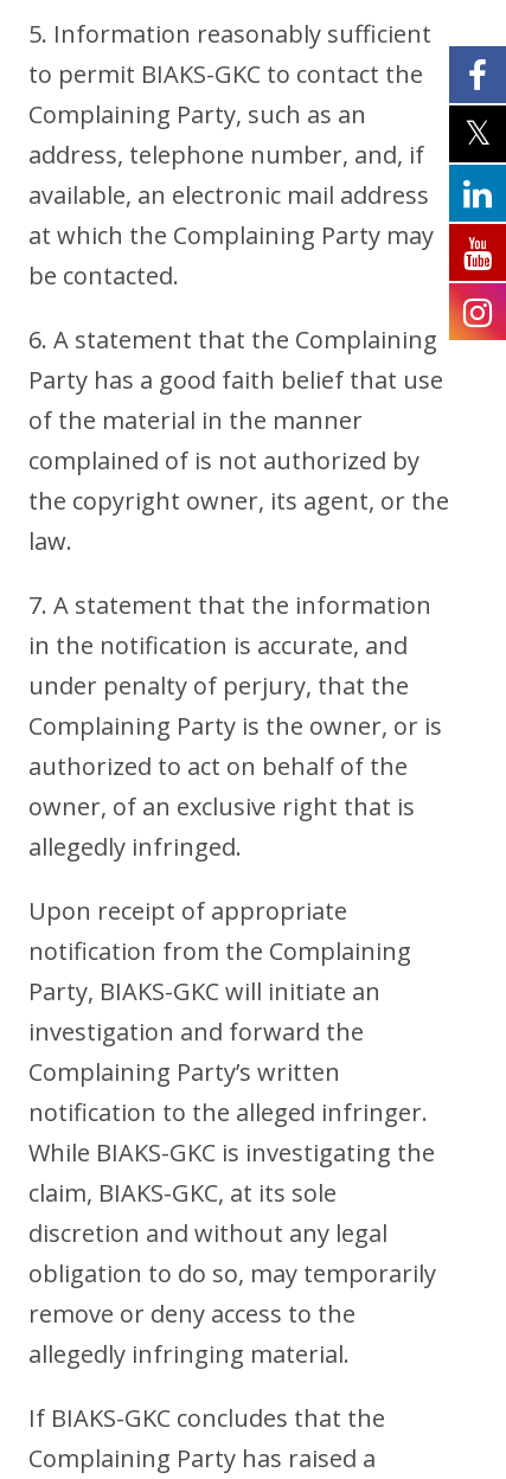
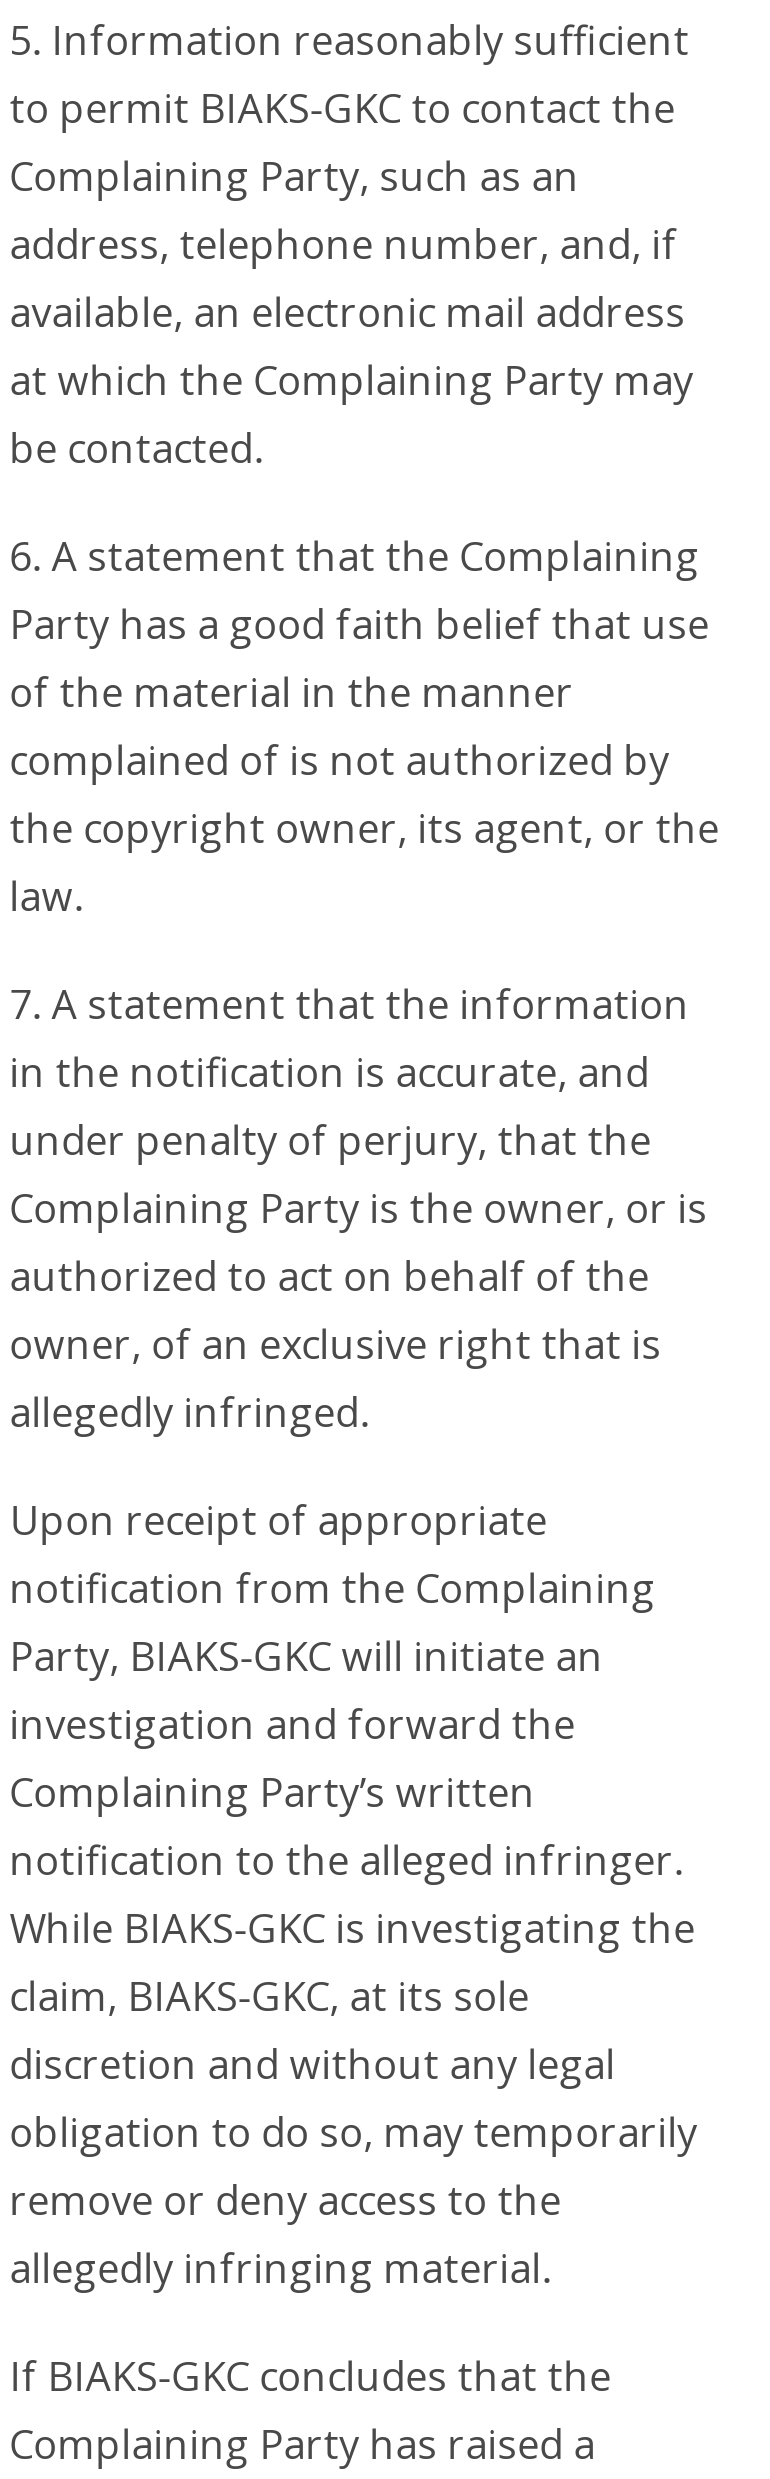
[448,45,502,341] [image] -> none

